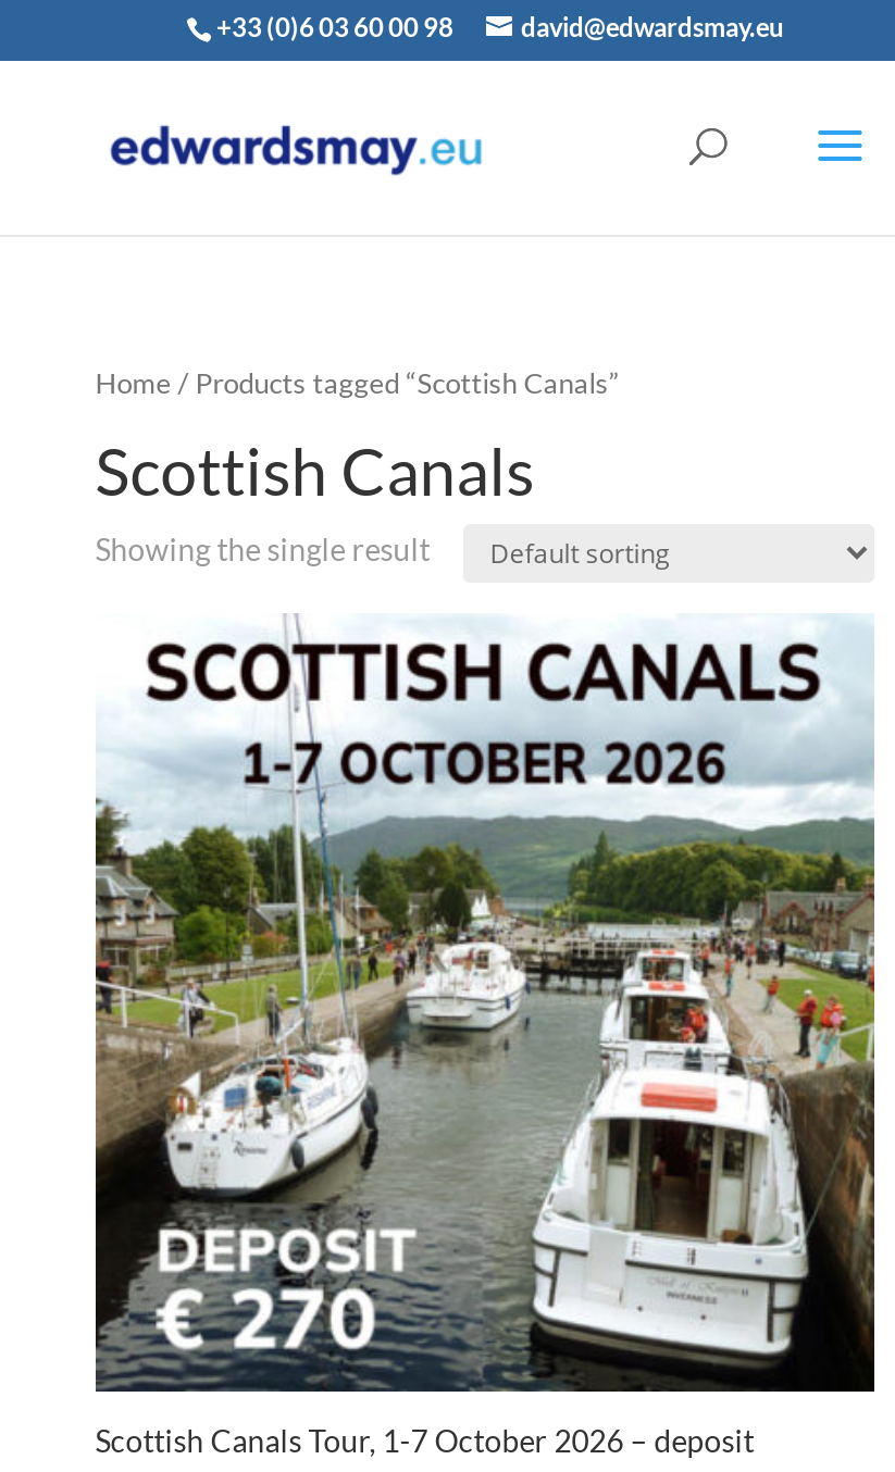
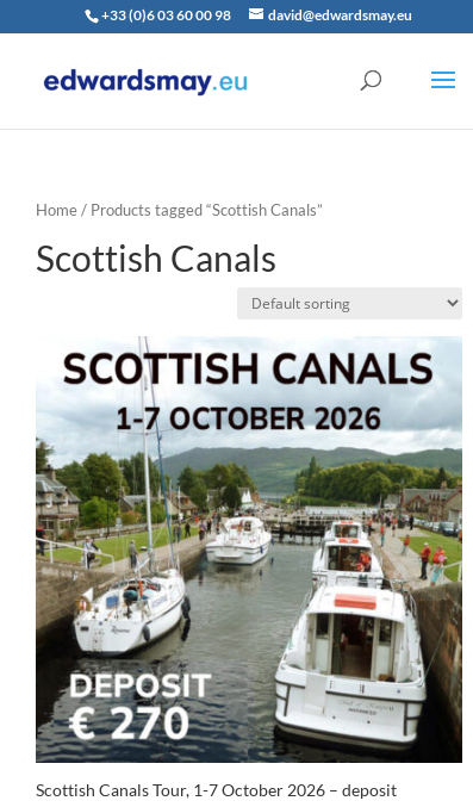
[95,530,430,567] Showing the single result -> none

